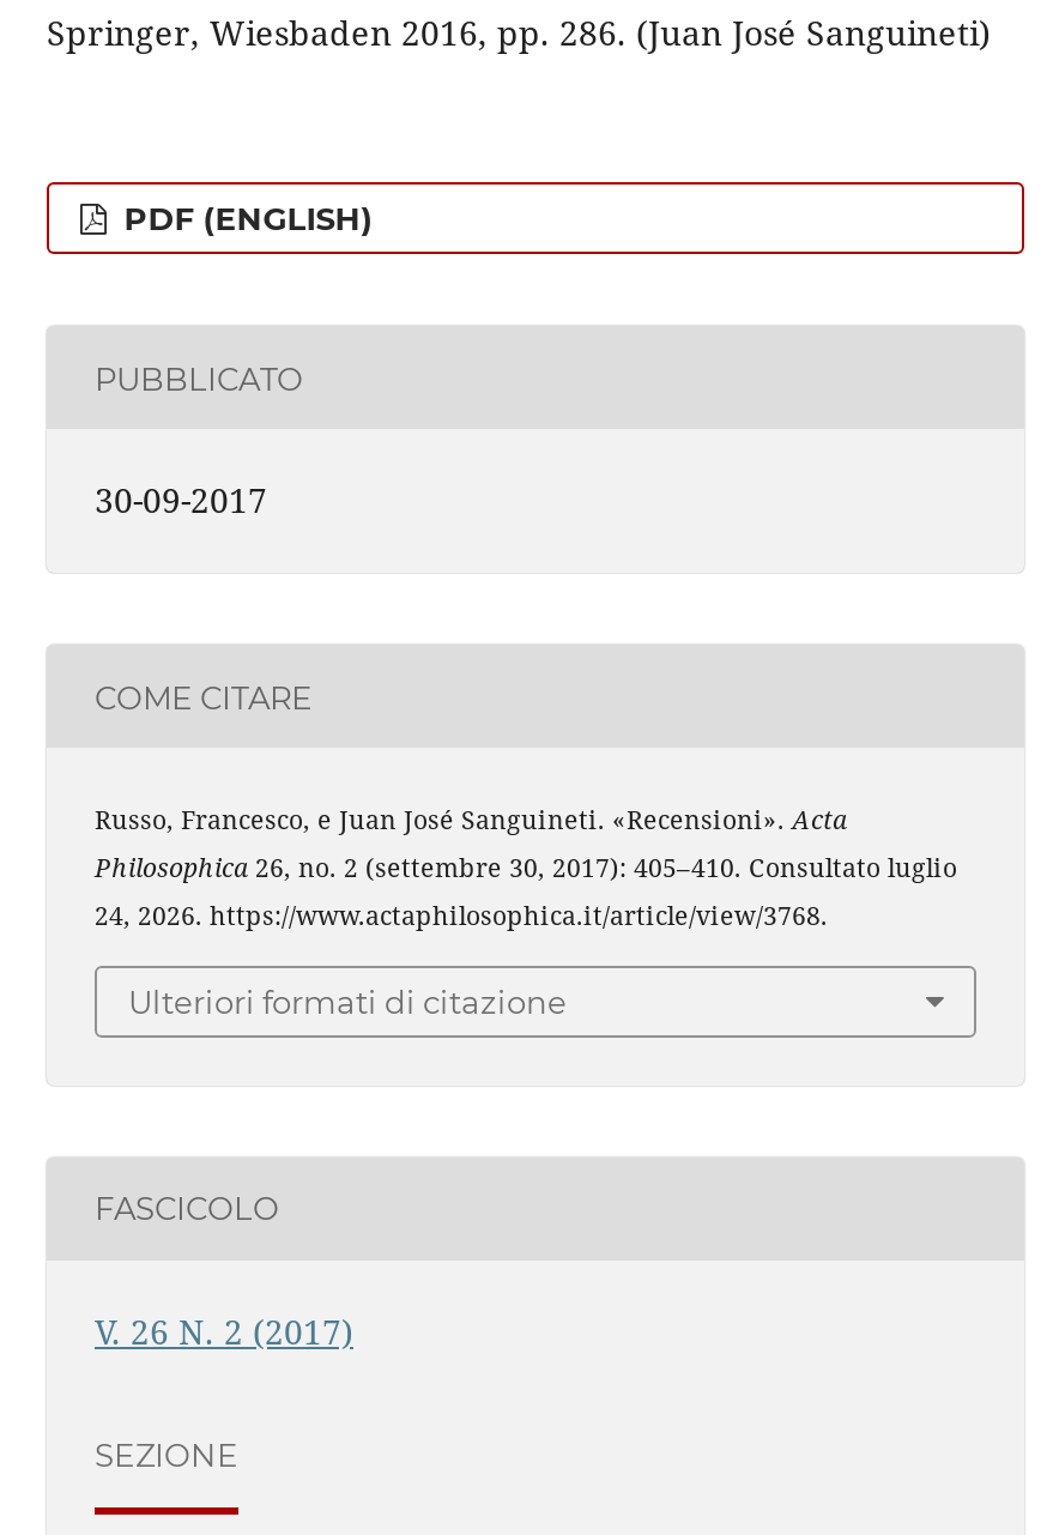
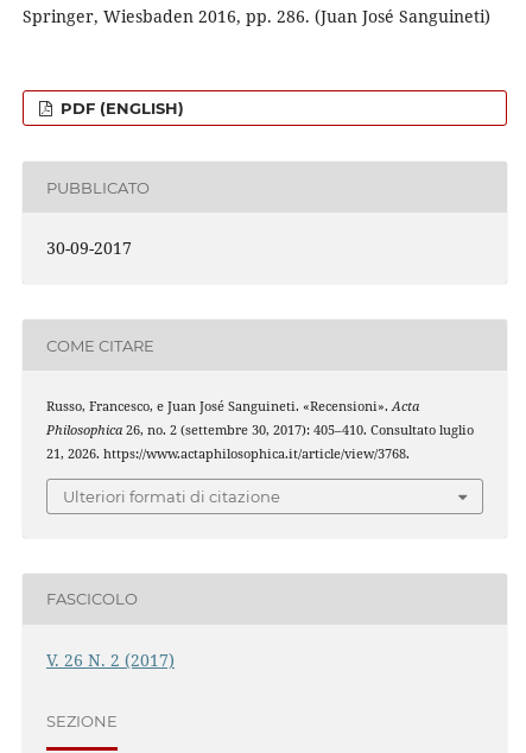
[95,899,828,933] 24, 2026. https://www.actaphilosophica.it/article/view/3768. -> [46,446,410,462] 21, 2026. https://www.actaphilosophica.it/article/view/3768.

